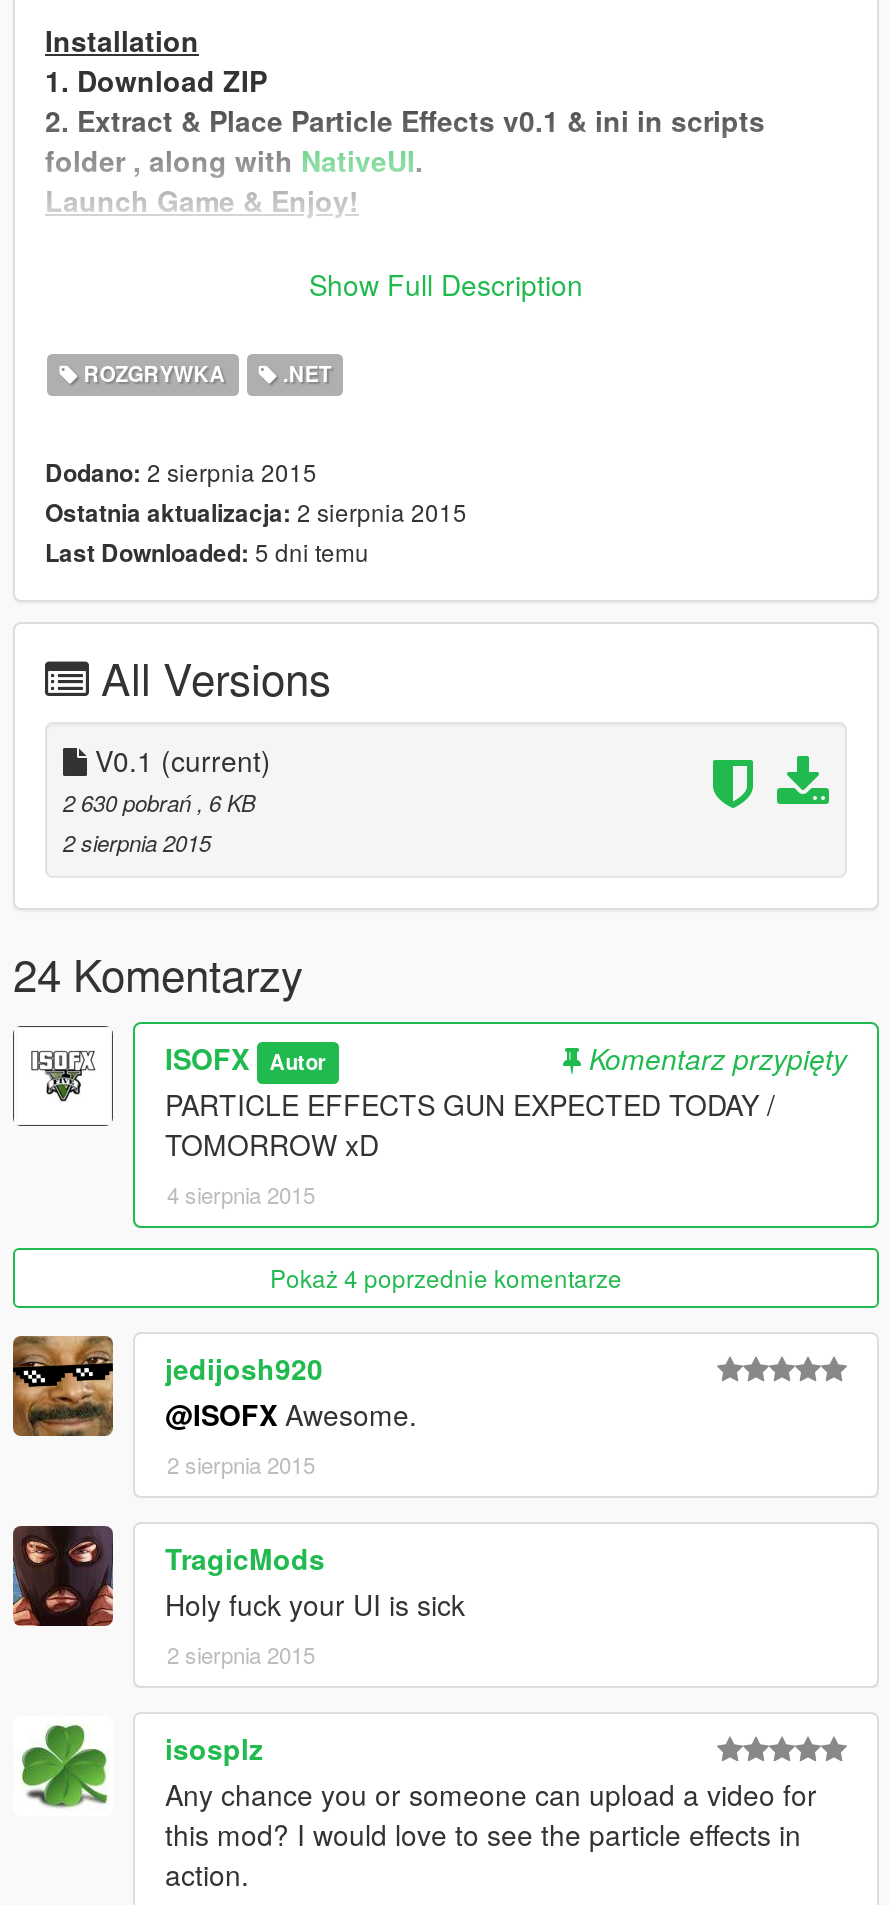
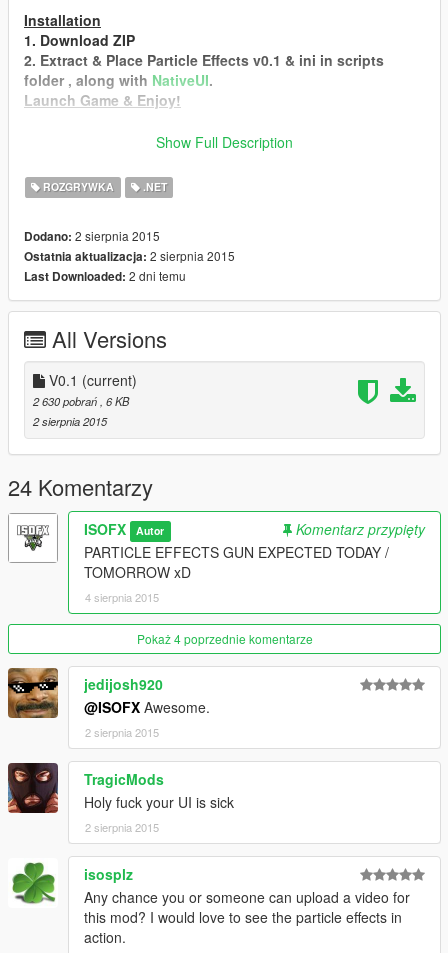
[45,535,369,571] Last Downloaded: 5 dni temu -> [24,267,186,285] Last Downloaded: 2 dni temu

